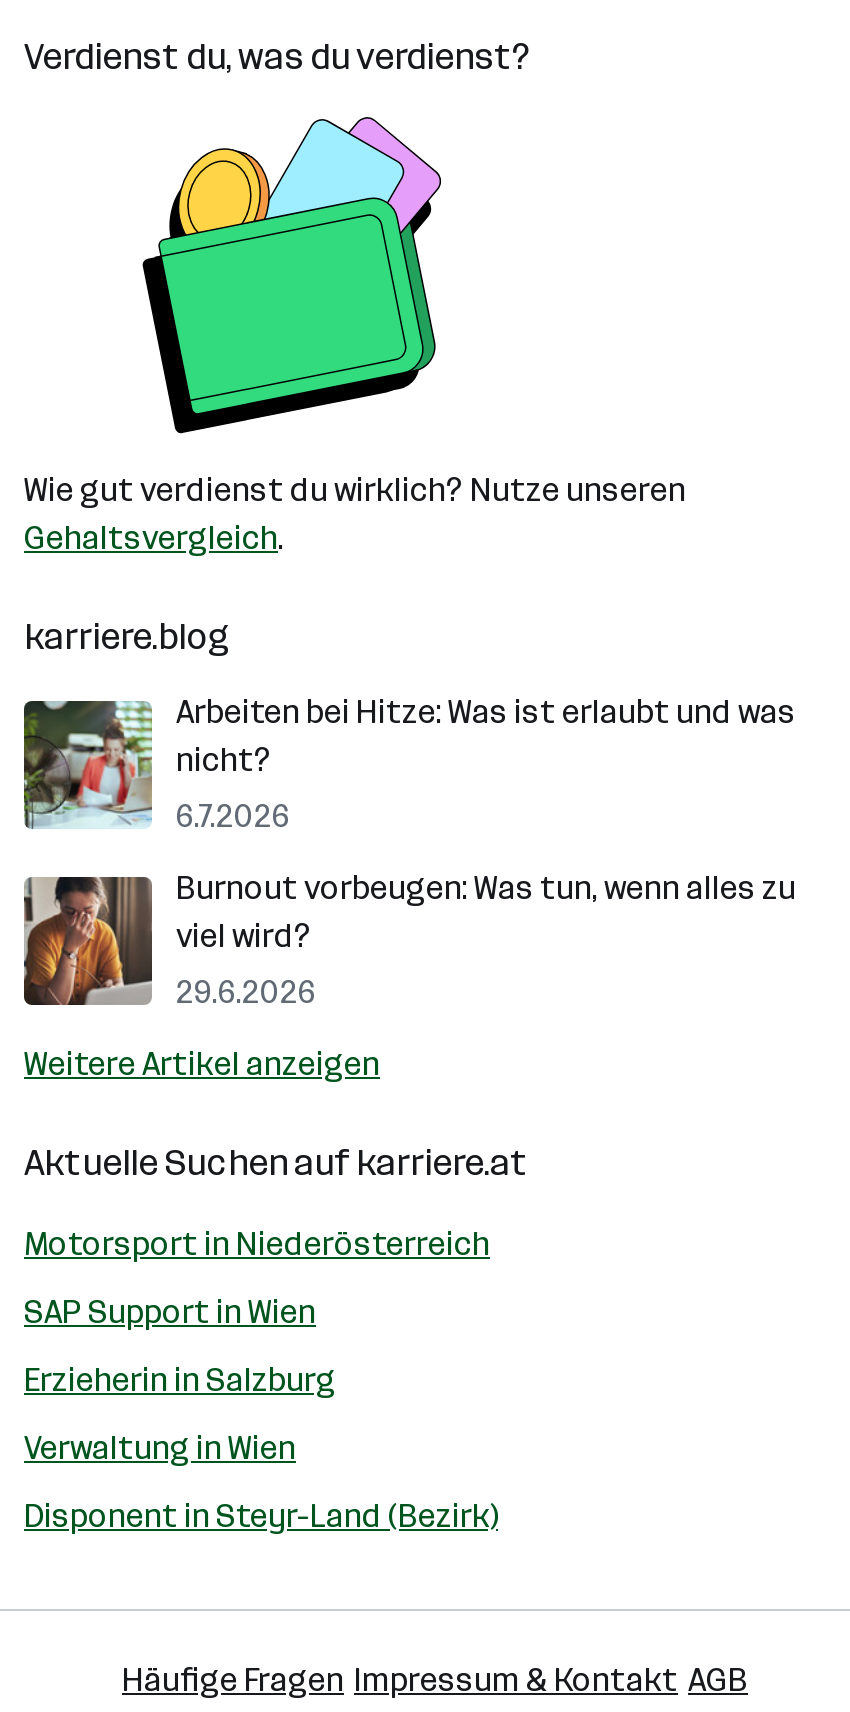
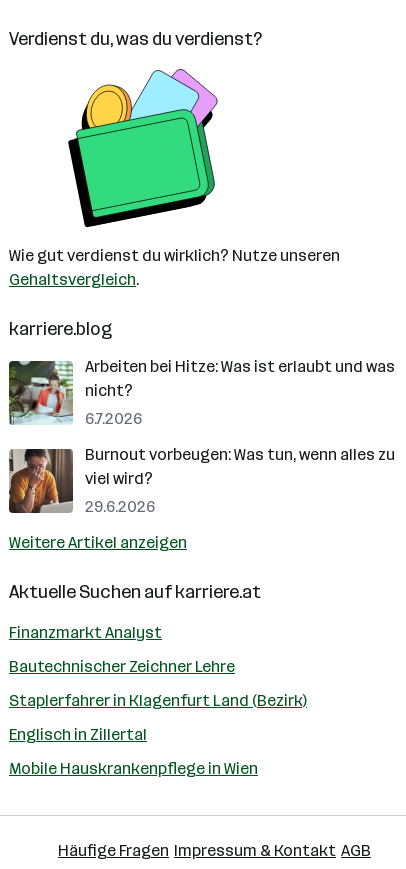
[24,1225,490,1263] Motorsport in Niederösterreich -> [9,623,162,642] Finanzmarkt Analyst
[24,1293,316,1331] SAP Support in Wien -> [9,657,235,676] Bautechnischer Zeichner Lehre
[24,1361,336,1399] Erzieherin in Salzburg -> [9,691,307,710] Staplerfahrer in Klagenfurt Land (Bezirk)
[24,1429,296,1467] Verwaltung in Wien -> [9,725,147,744] Englisch in Zillertal
[24,1497,498,1535] Disponent in Steyr-Land (Bezirk) -> [9,759,258,778] Mobile Hauskrankenpflege in Wien

